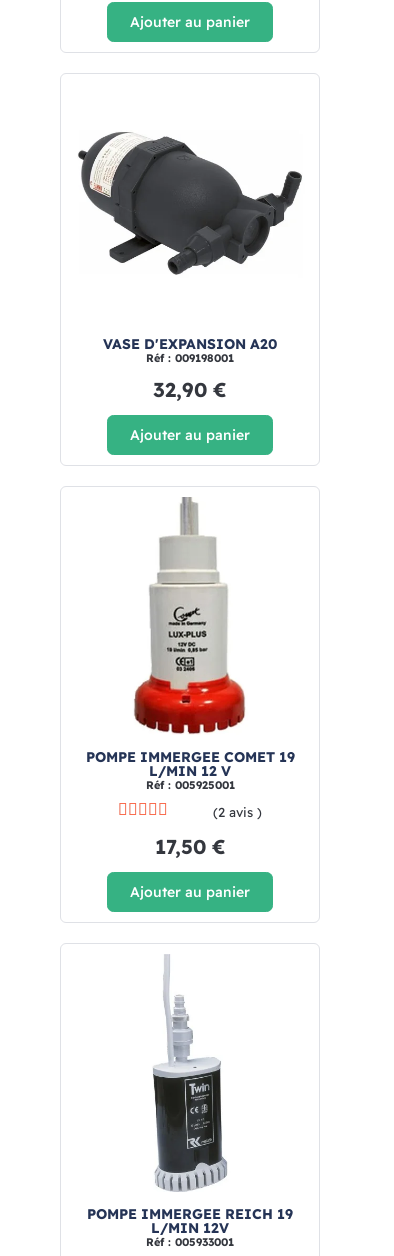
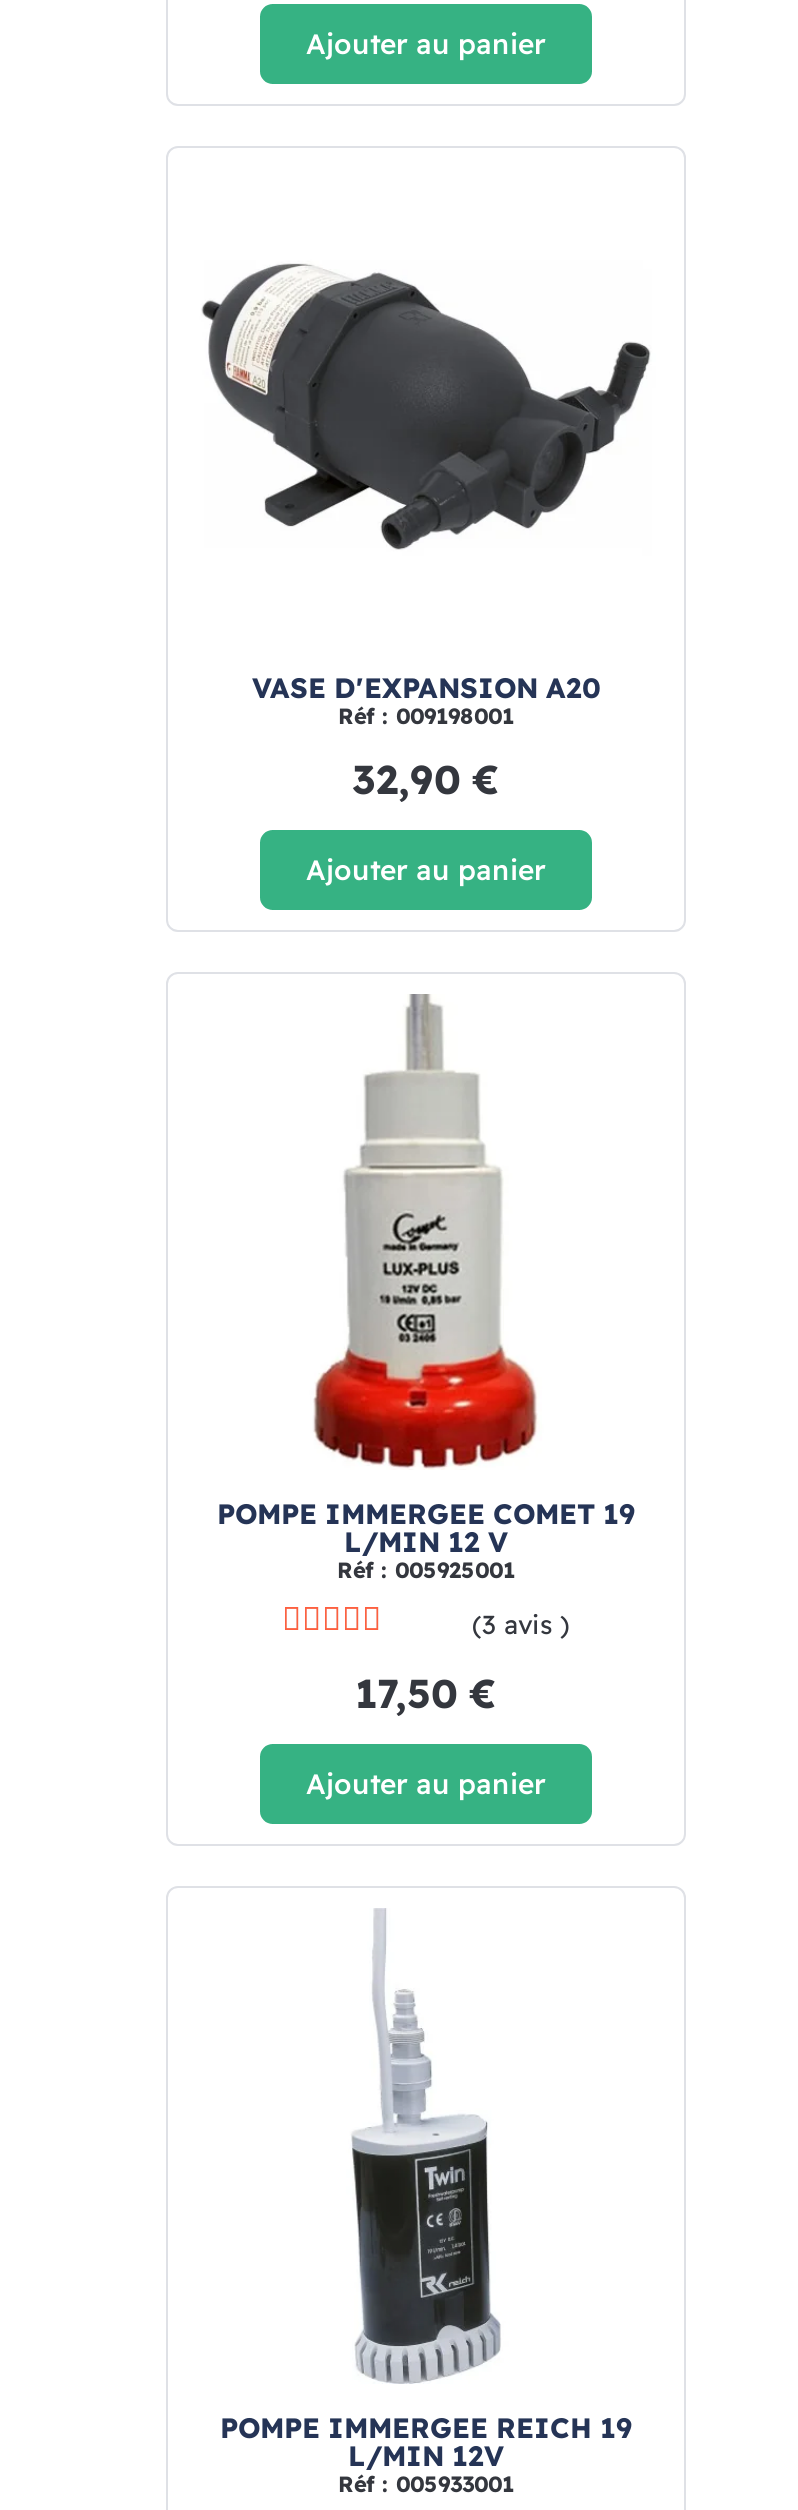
[213,804,262,820] (2 avis ) -> [472,1608,570,1640] (3 avis )

